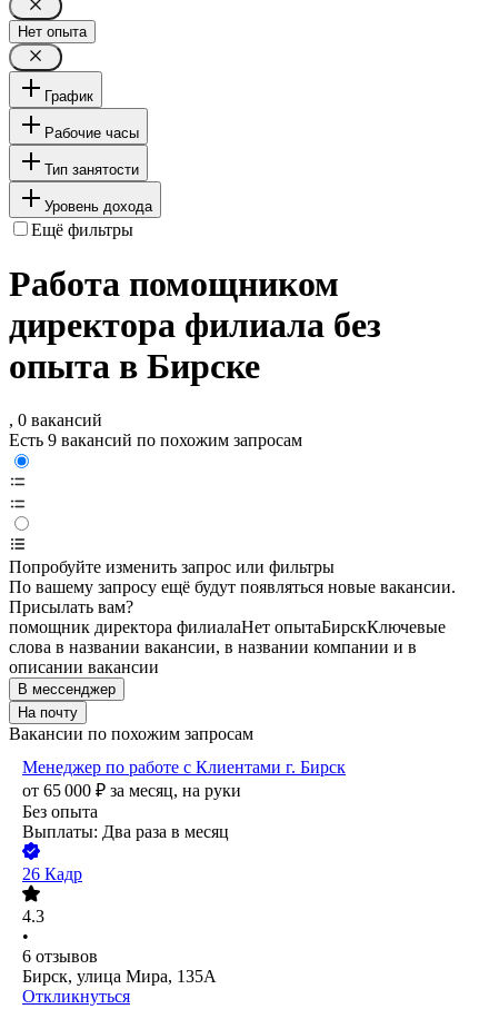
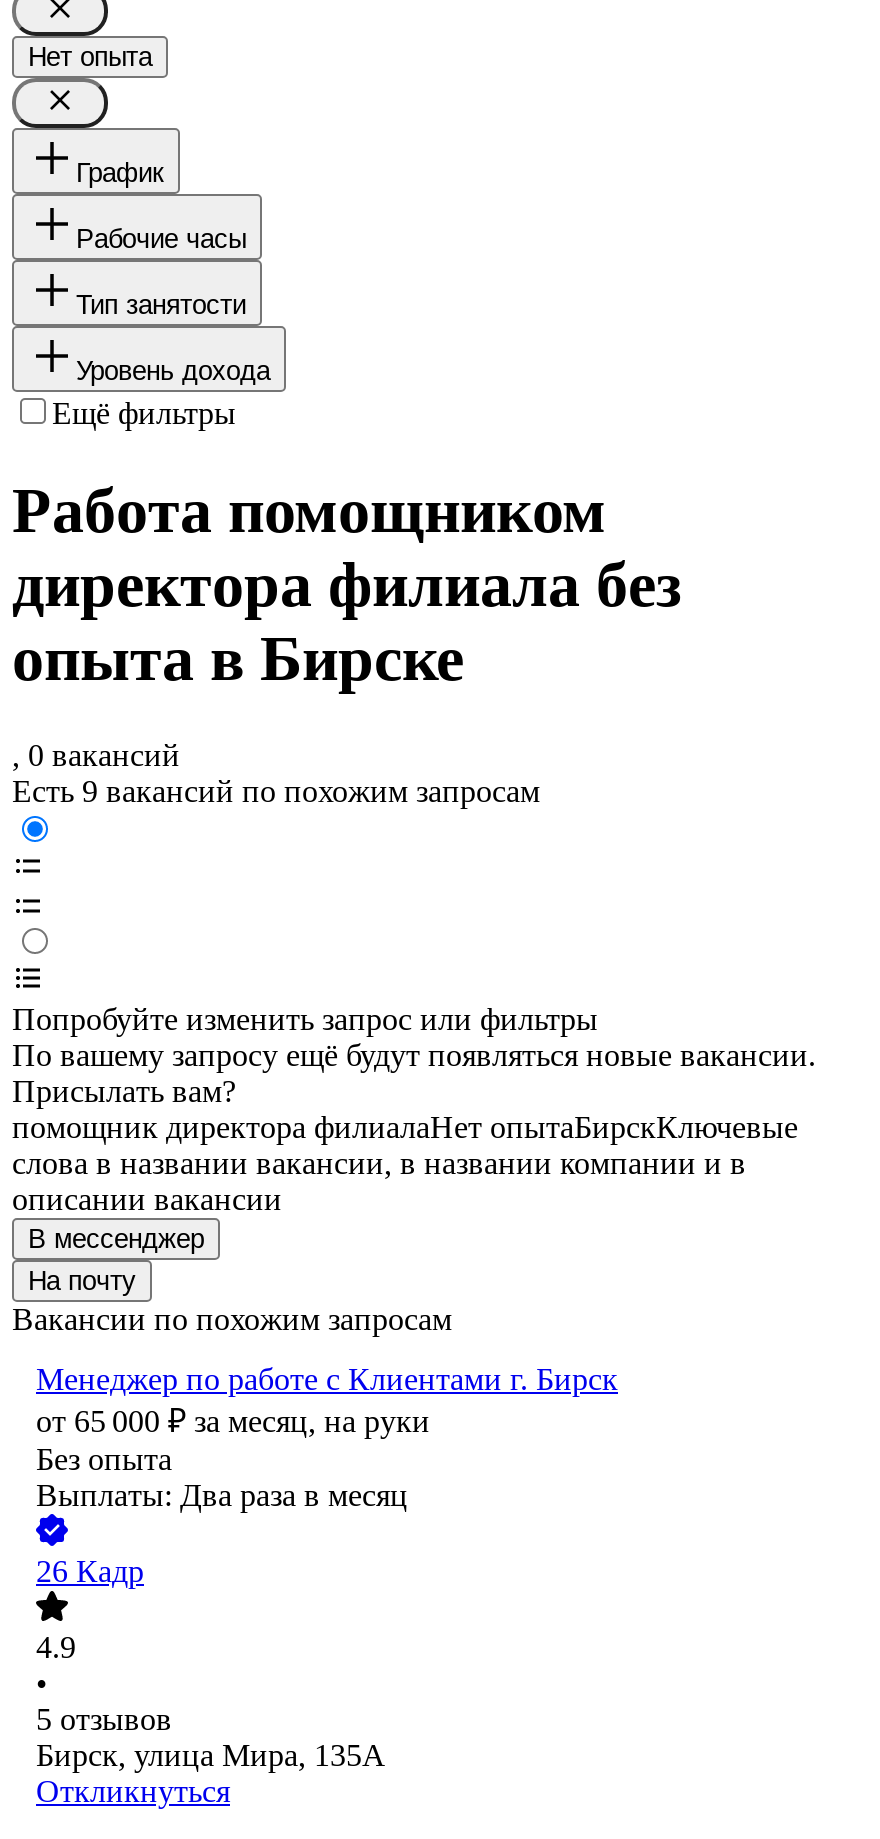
[22,907,44,926] 4.3 -> [36,1631,76,1665] 4.9
[22,947,98,966] 6 отзывов -> [36,1703,172,1737] 5 отзывов

